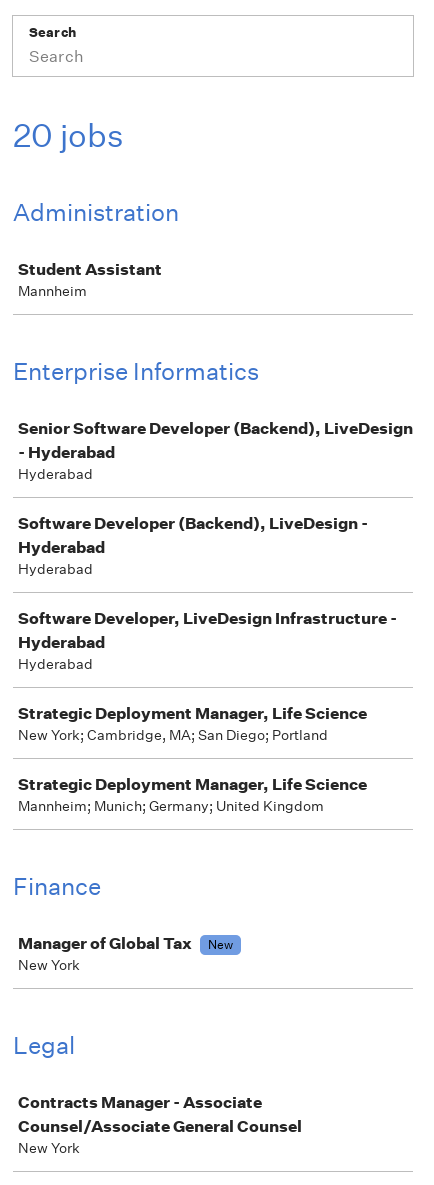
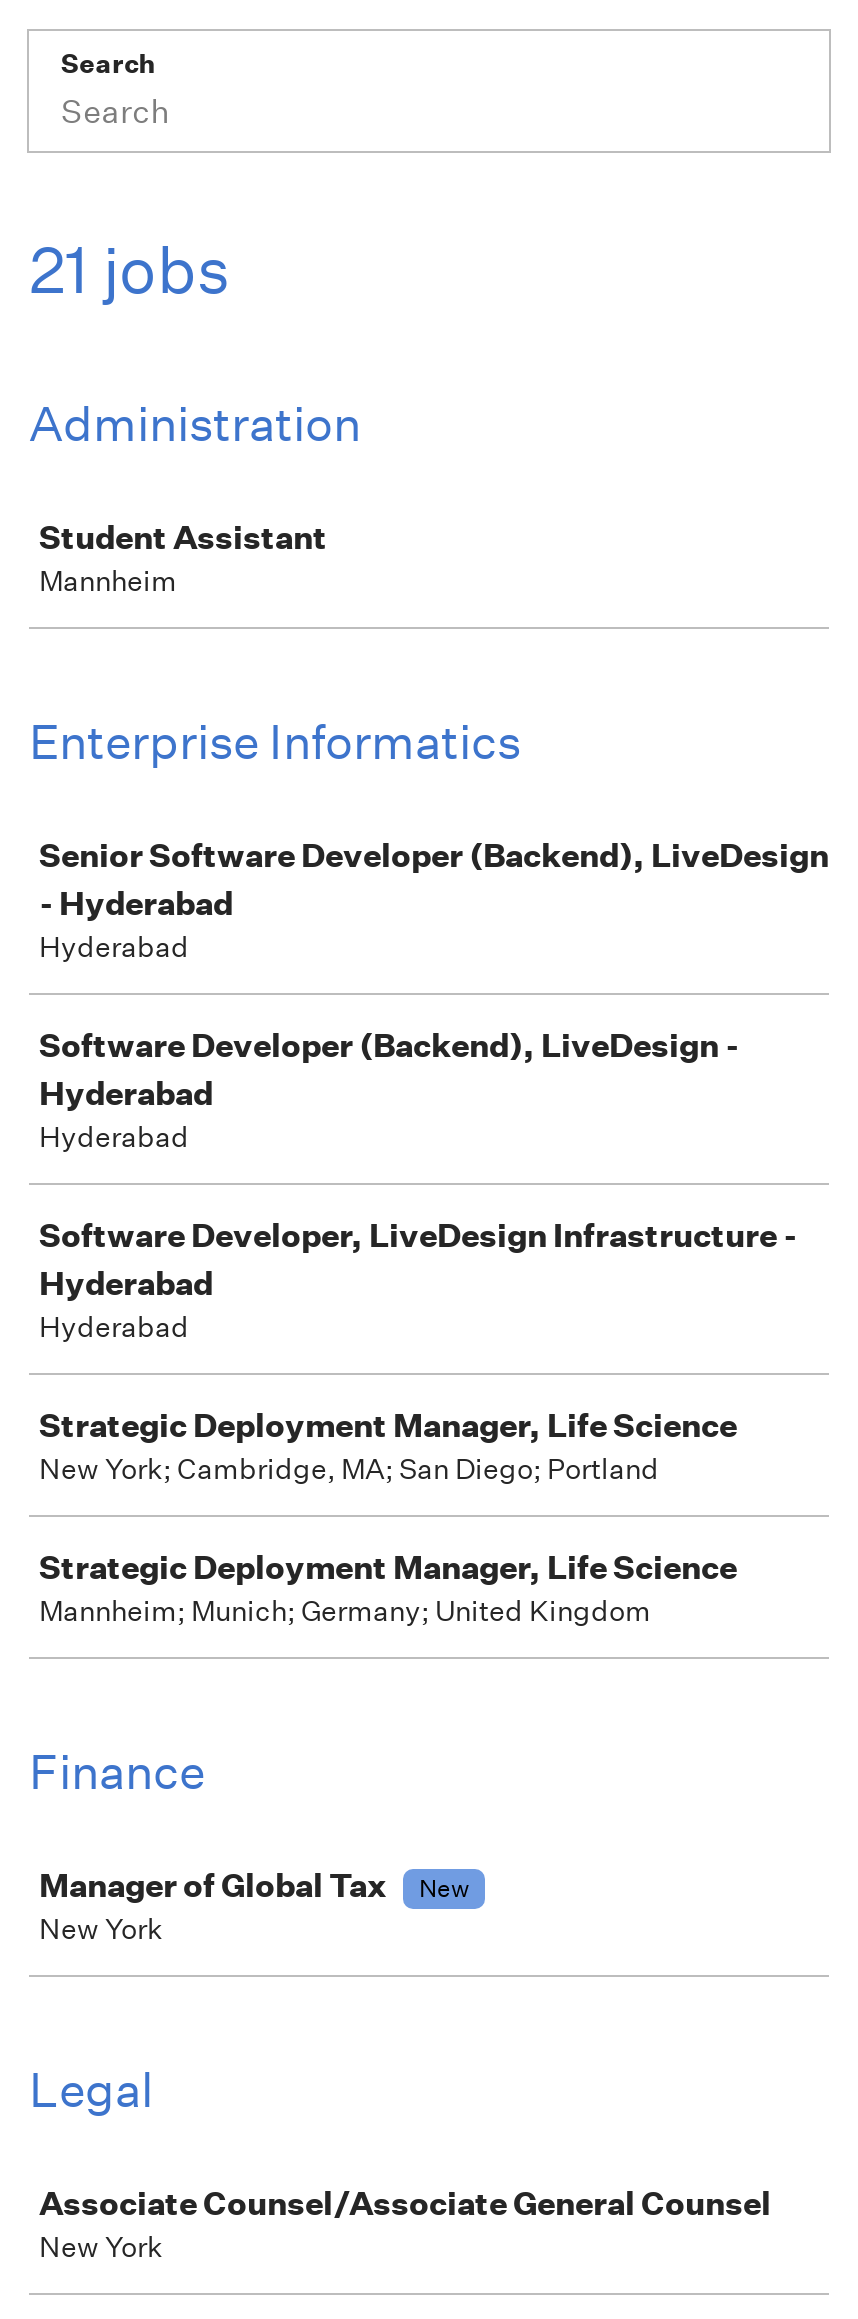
[13,116,124,155] 20 jobs -> [29,231,231,309] 21 jobs
[18,1092,302,1136] Contracts Manager - Associate | Counsel/Associate General Counsel -> [39,2183,771,2223] Associate Counsel/Associate General Counsel

